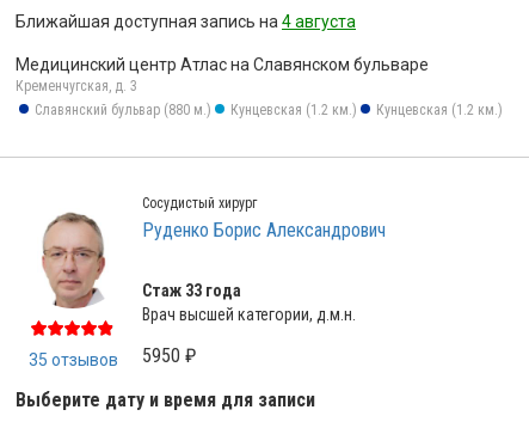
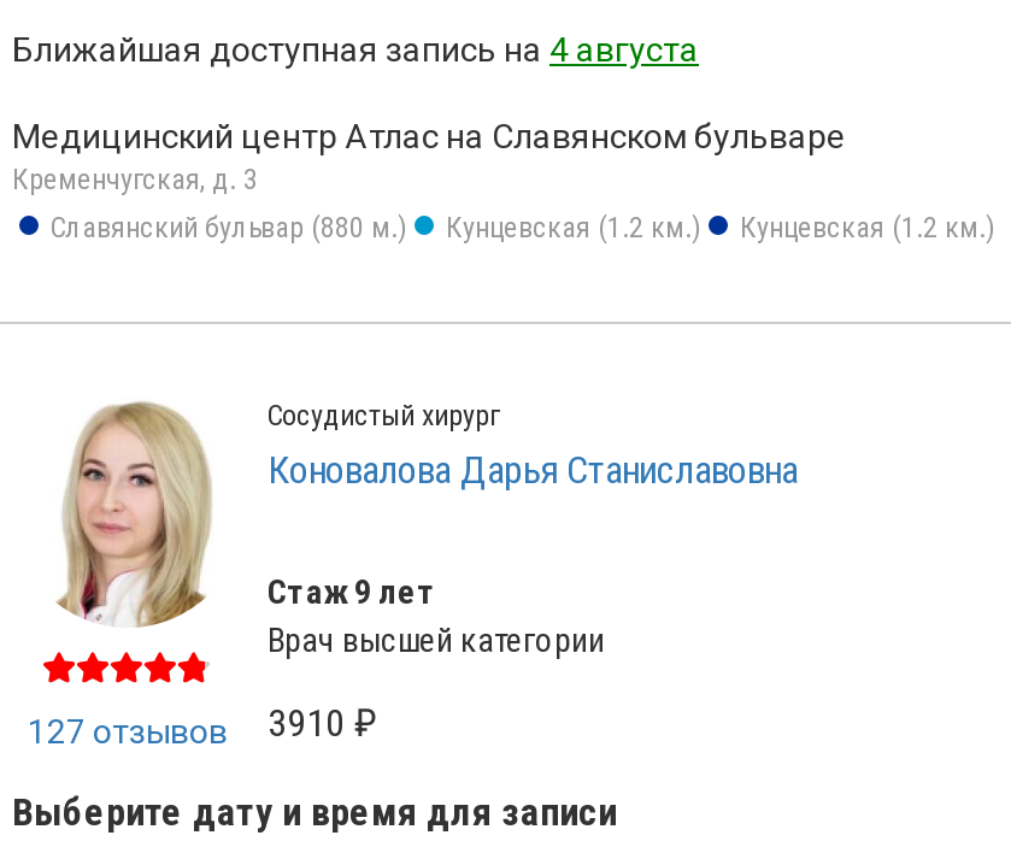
[38,196,386,310] [image] | Руденко Борис Александрович -> [55,399,798,628] [image] | Коновалова Дарья Станиславовна
[142,281,356,324] Стаж 33 года | Врач высшей категории, д.м.н. -> [268,572,605,659] Стаж 9 лет | Врач высшей категории
[28,350,118,369] 35 отзывов -> [28,712,228,751] 127 отзывов
[142,344,196,367] 5950 ₽ -> [268,700,376,746] 3910 ₽

